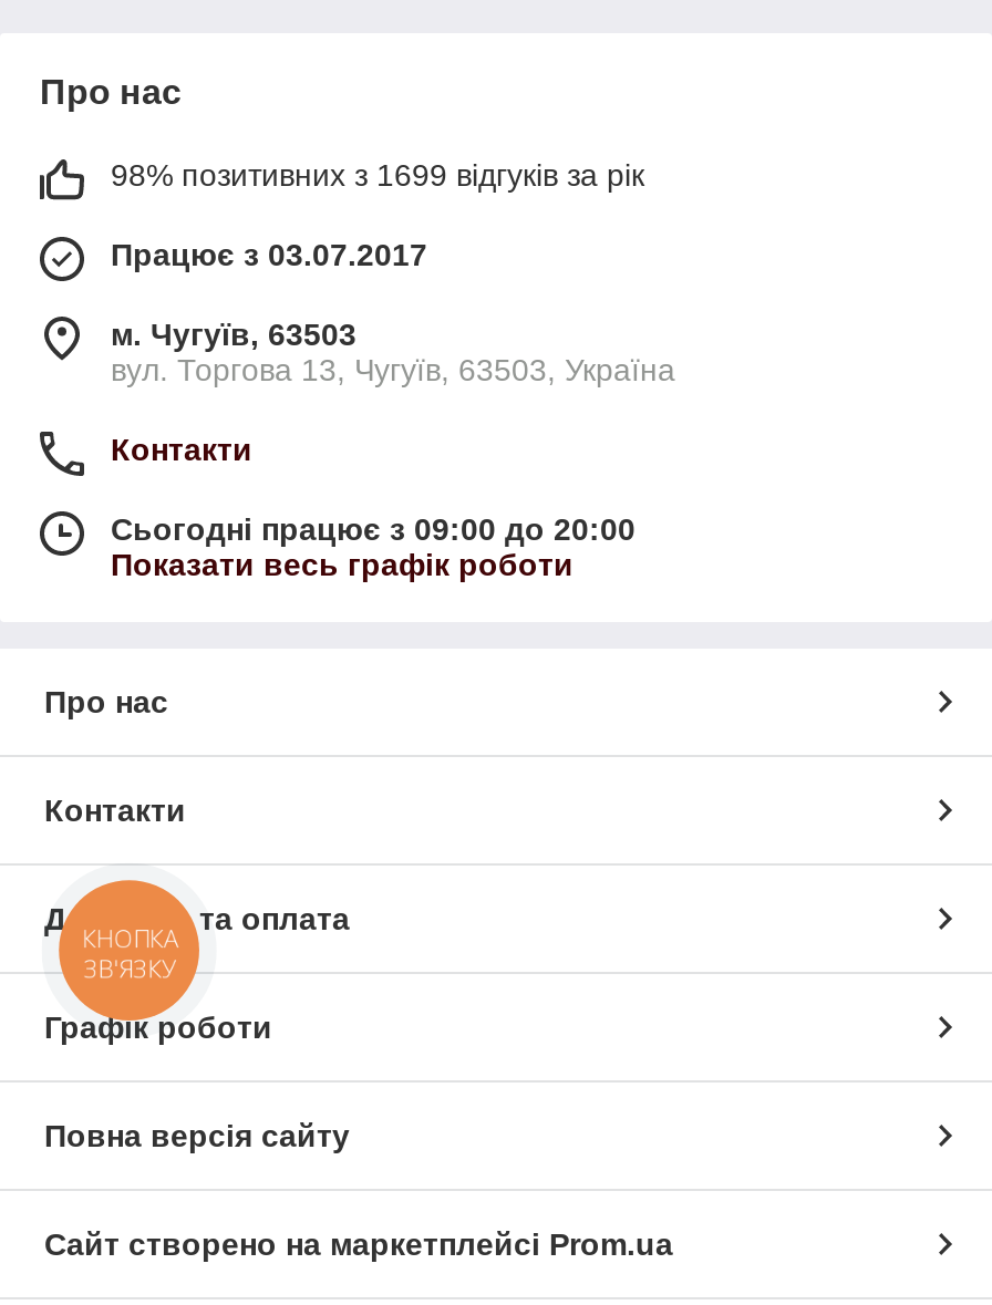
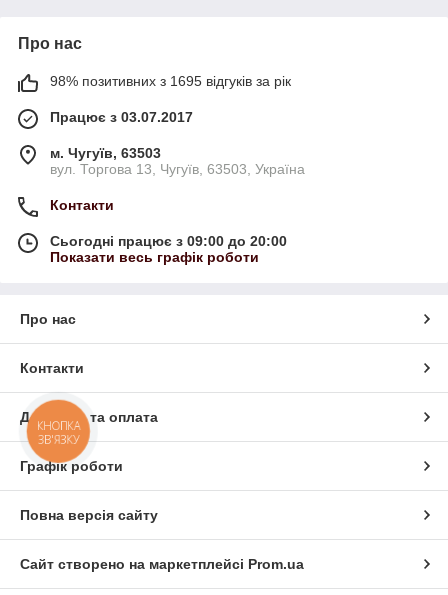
[111,157,644,193] 98% позитивних з 1699 відгуків за рік -> [50,73,291,89] 98% позитивних з 1695 відгуків за рік

